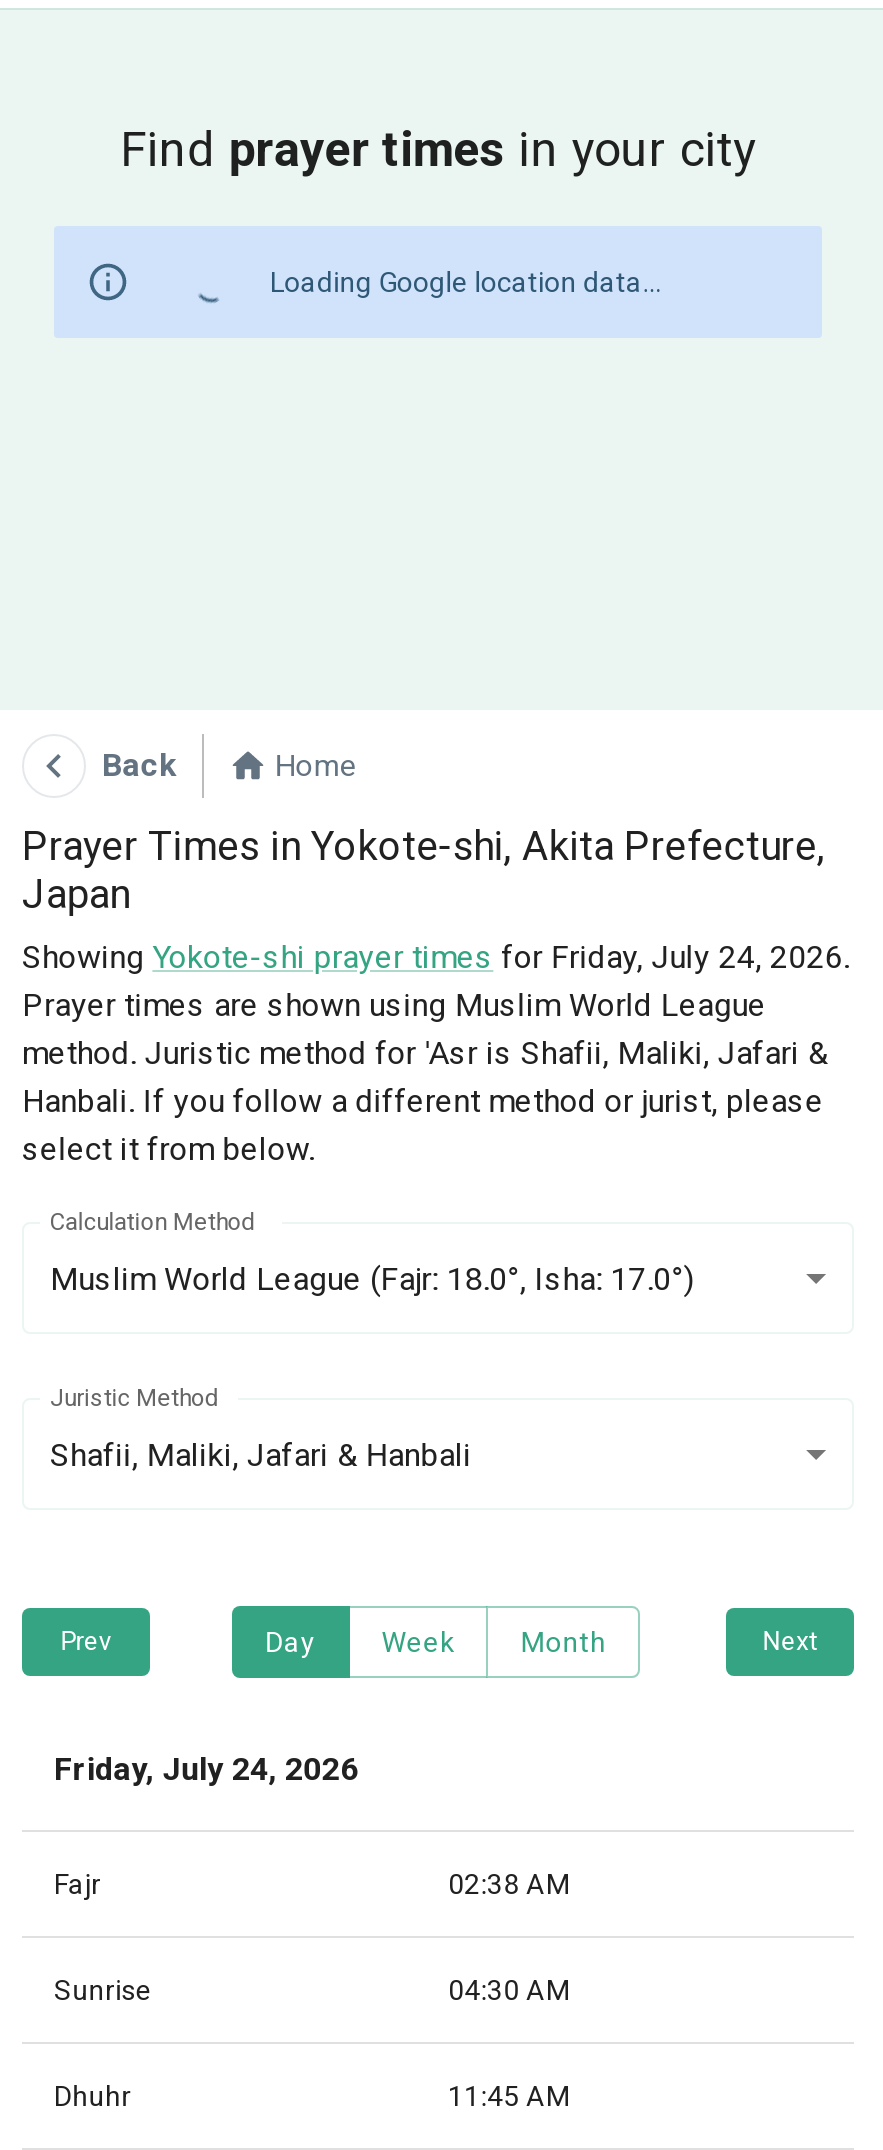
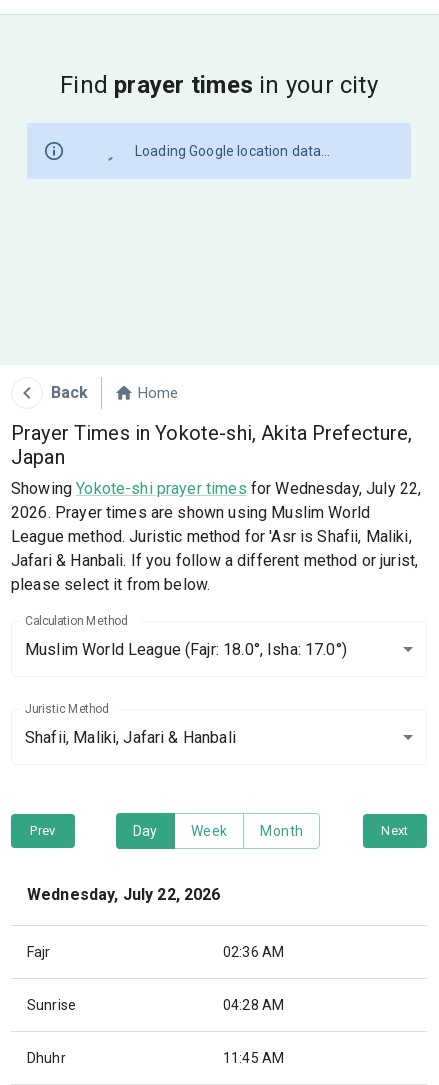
[22,938,849,1168] Showing Yokote-shi prayer times for Friday, July 24, 2026. | Prayer times are shown using Muslim World League | method. Juristic method for 'Asr is Shafii, Maliki, Jafari & | Hanbali. If you follow a different method or jurist, please | select it from below. -> [11,479,421,594] Showing Yokote-shi prayer times for Wednesday, July 22, | 2026. Prayer times are shown using Muslim World | League method. Juristic method for 'Asr is Shafii, Maliki, | Jafari & Hanbali. If you follow a different method or jurist, | please select it from below.
[54,1750,358,1788] Friday, July 24, 2026 -> [27,885,221,904] Wednesday, July 22, 2026
[448,1868,570,1900] 02:38 AM -> [223,944,284,960] 02:36 AM
[448,1974,570,2006] 04:30 AM -> [223,997,284,1013] 04:28 AM

